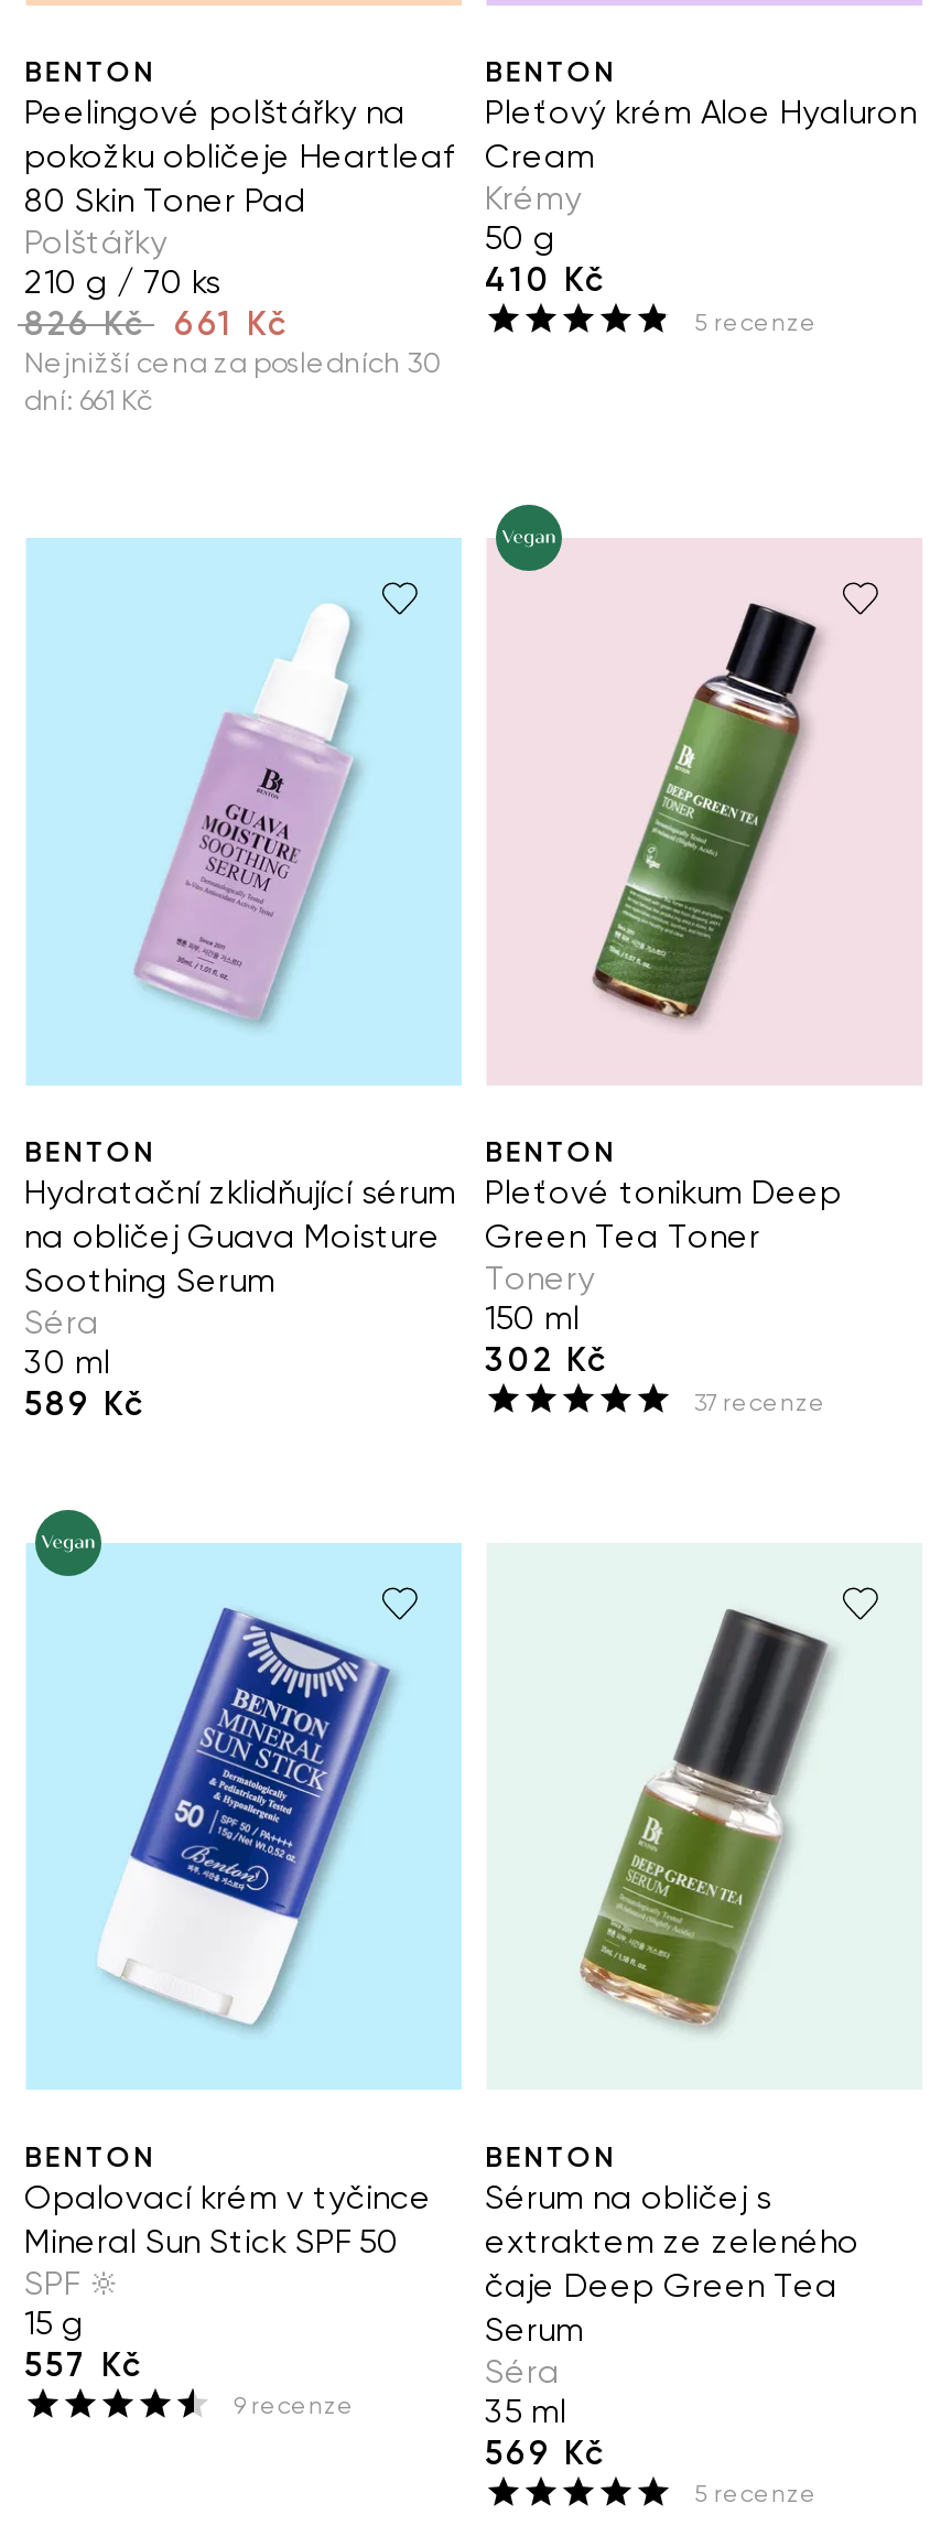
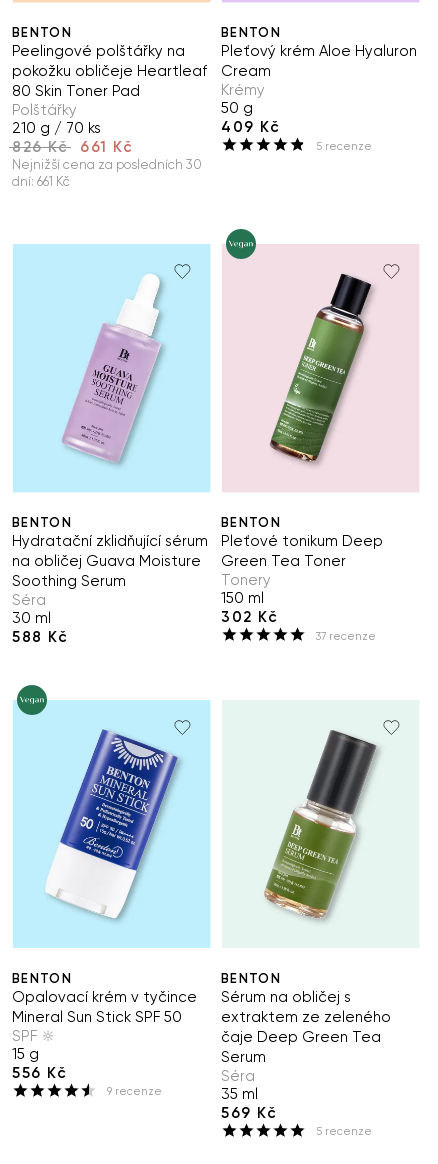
[485,261,608,300] 410 Kč -> [221,118,280,136] 409 Kč
[24,1384,148,1424] 589 Kč -> [12,628,68,646] 588 Kč
[24,2345,145,2385] 557 Kč -> [12,1064,67,1082] 556 Kč

